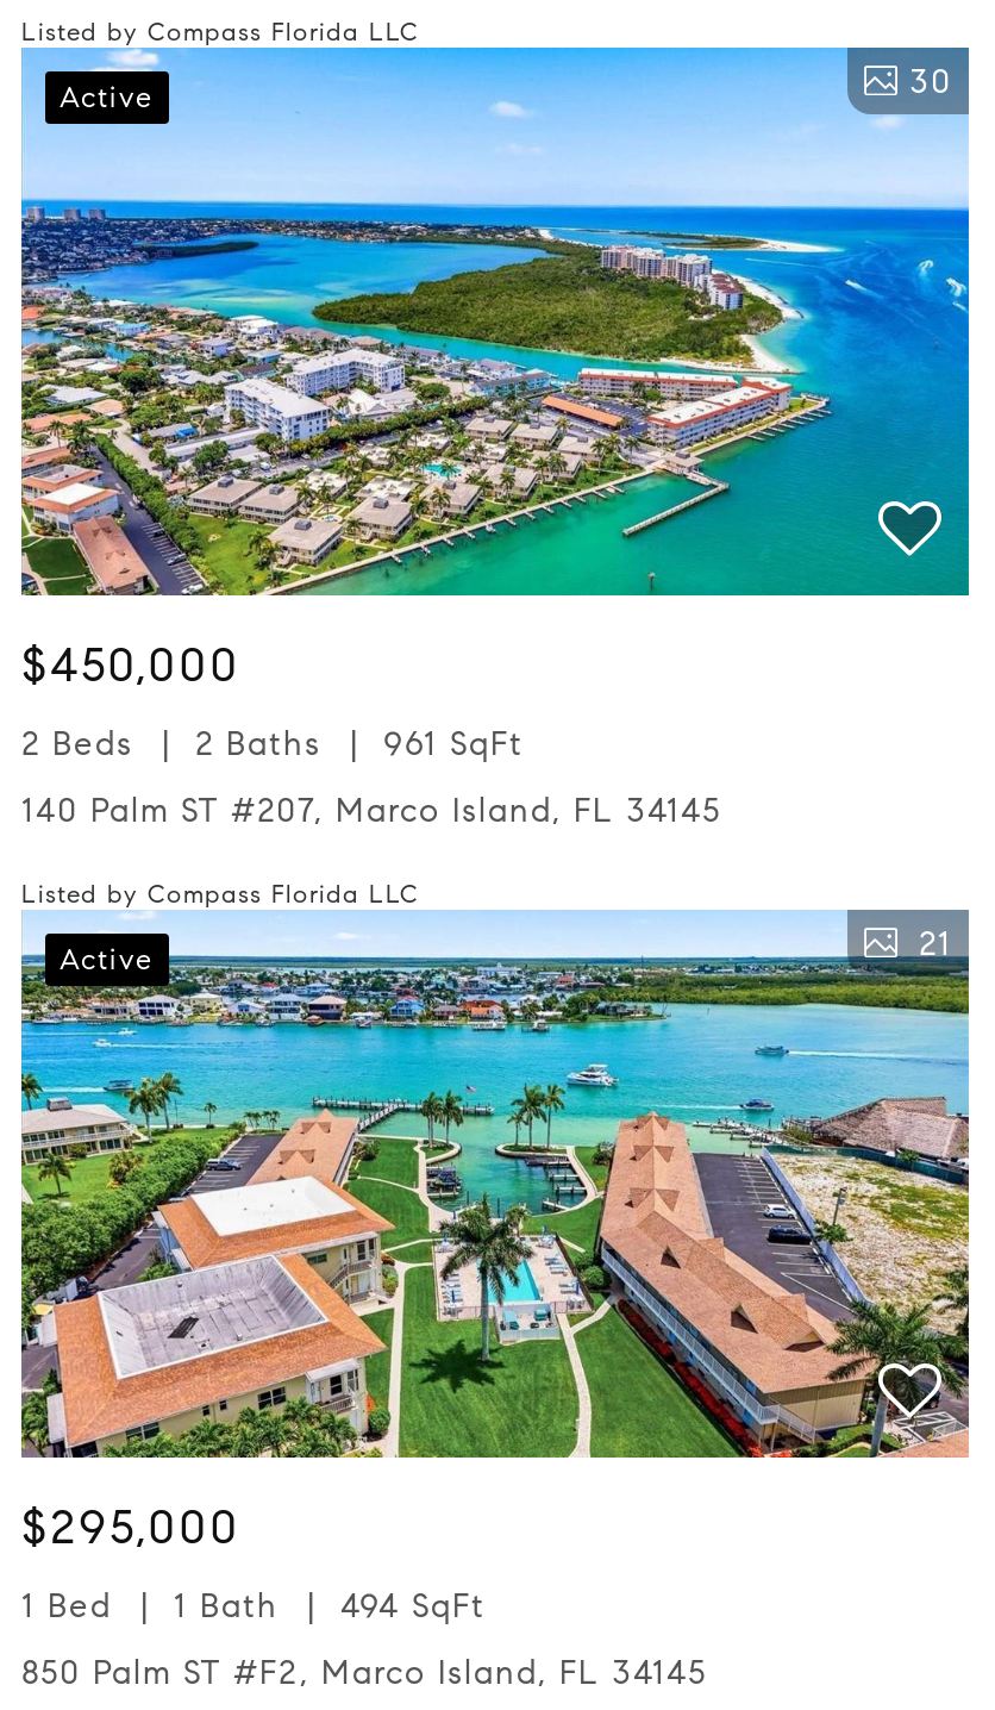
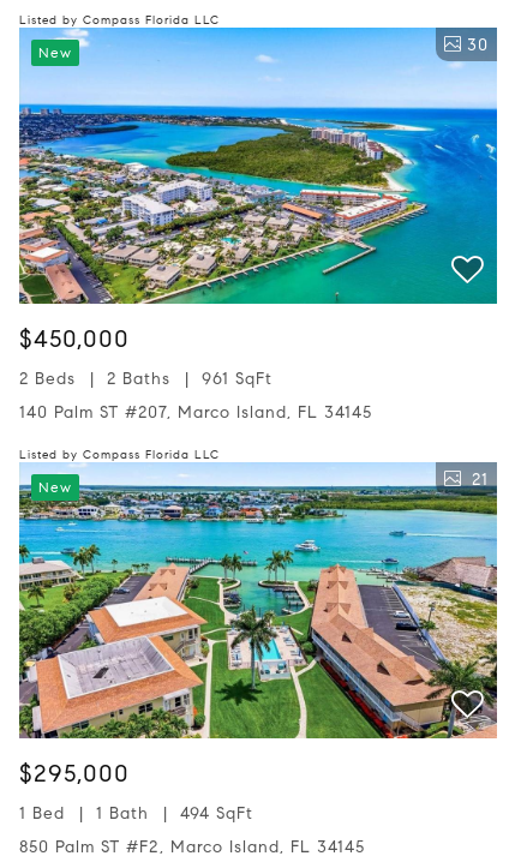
[60,79,155,114] Active -> [38,43,72,61] New
[60,941,155,976] Active -> [38,478,72,496] New

